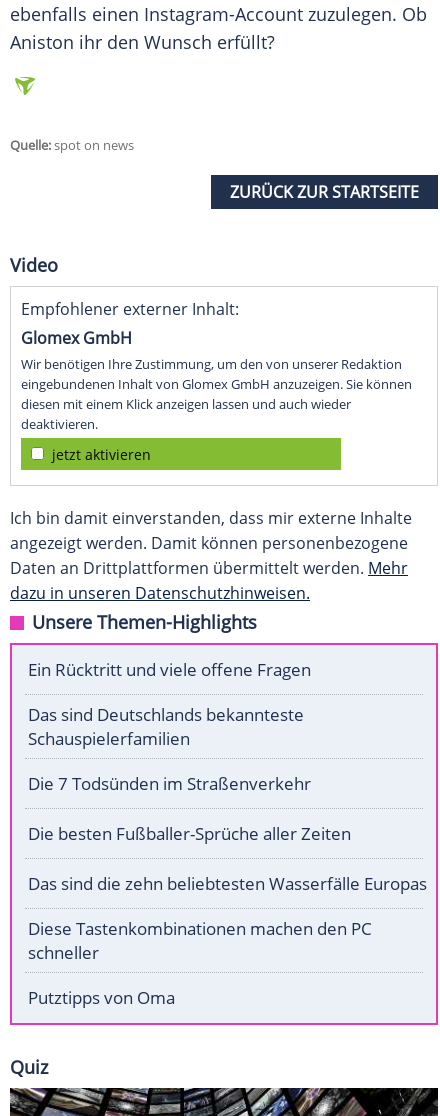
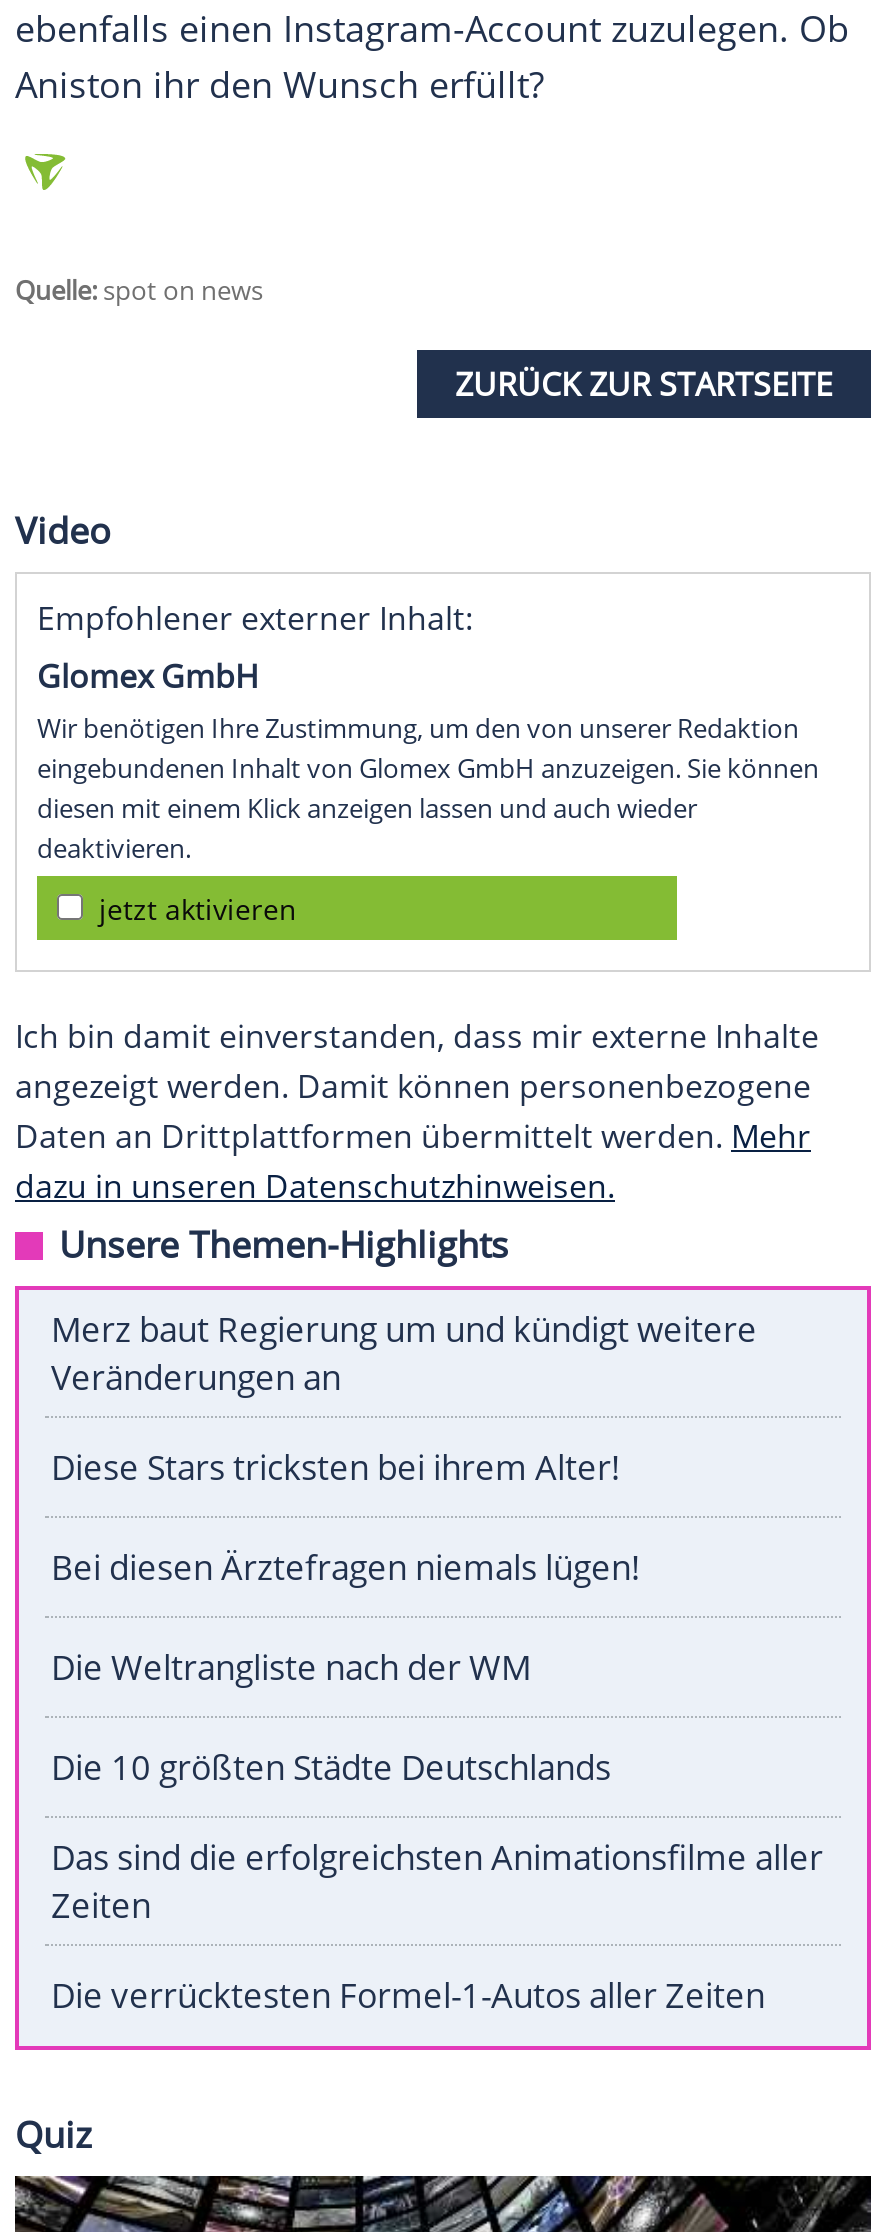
[28,658,311,681] Ein Rücktritt und viele offene Fragen -> [51,1307,757,1401] Merz baut Regierung um und kündigt weitere | Veränderungen an
[28,703,304,750] Das sind Deutschlands bekannteste | Schauspielerfamilien -> [51,1445,621,1491] Diese Stars tricksten bei ihrem Alter!
[28,772,311,795] Die 7 Todsünden im Straßenverkehr -> [51,1545,641,1591] Bei diesen Ärztefragen niemals lügen!
[28,822,351,845] Die besten Fußballer-Sprüche aller Zeiten -> [51,1645,531,1691] Die Weltrangliste nach der WM
[28,872,427,895] Das sind die zehn beliebtesten Wasserfälle Europas -> [51,1745,611,1791] Die 10 größten Städte Deutschlands
[28,917,372,964] Diese Tastenkombinationen machen den PC | schneller -> [51,1835,823,1929] Das sind die erfolgreichsten Animationsfilme aller | Zeiten
[28,986,175,1009] Putztipps von Oma -> [51,1973,765,2019] Die verrücktesten Formel-1-Autos aller Zeiten

